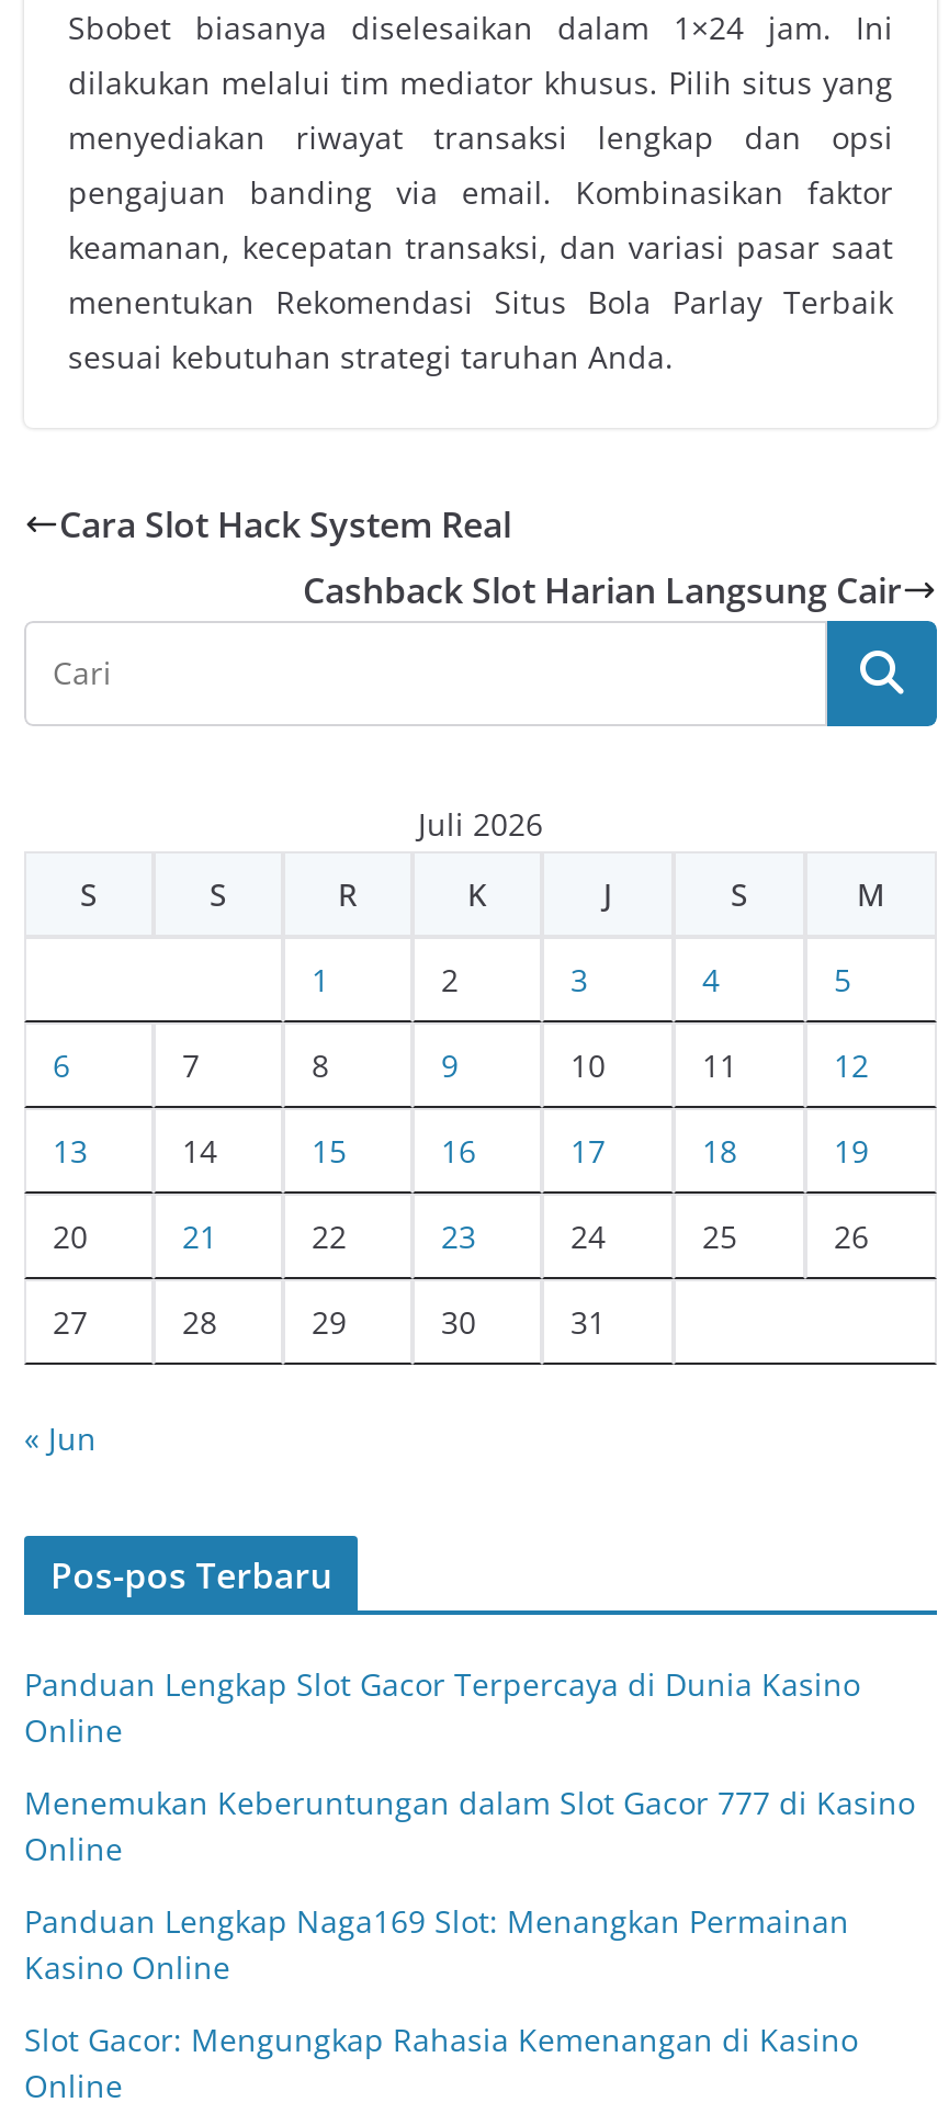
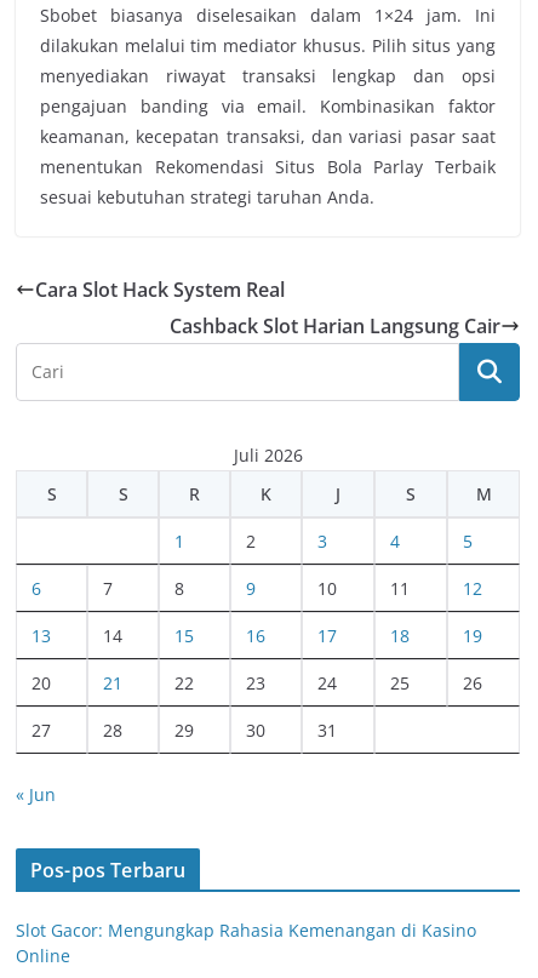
[24,1664,915,1988] Panduan Lengkap Slot Gacor Terpercaya di Dunia Kasino | Online | Menemukan Keberuntungan dalam Slot Gacor 777 di Kasino | Online | Panduan Lengkap Naga169 Slot: Menangkan Permainan | Kasino Online -> none

